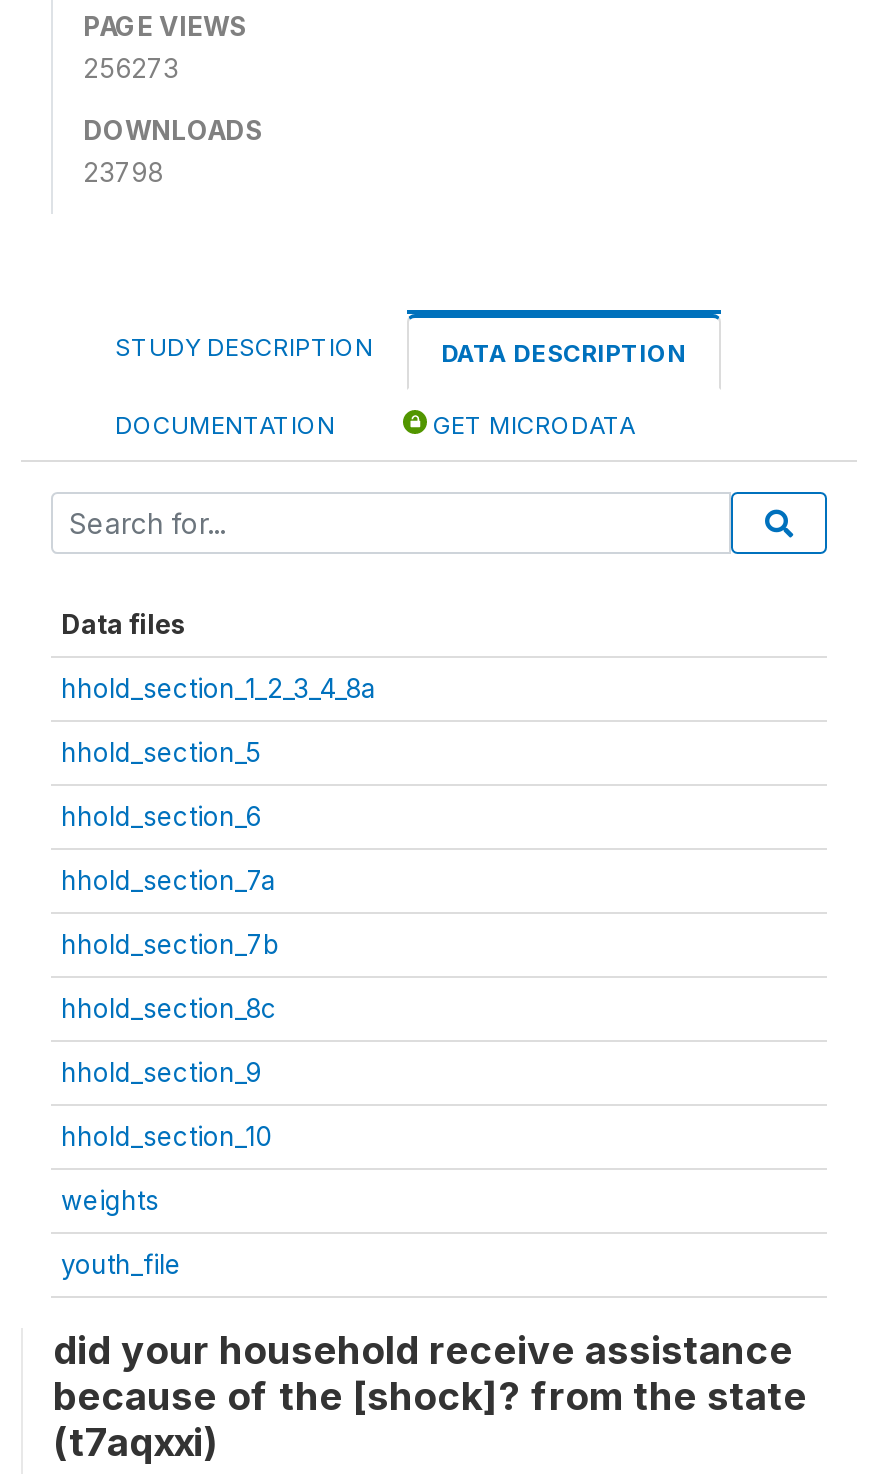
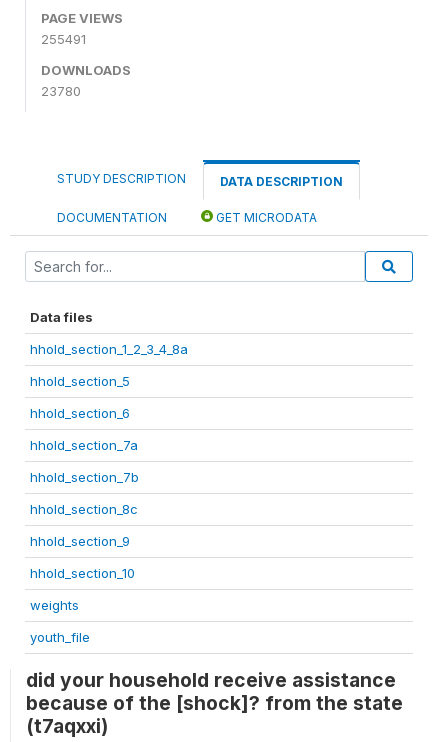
[83,51,179,83] 256273 -> [41,30,86,46] 255491
[83,155,163,187] 23798 -> [41,82,81,98] 23780

